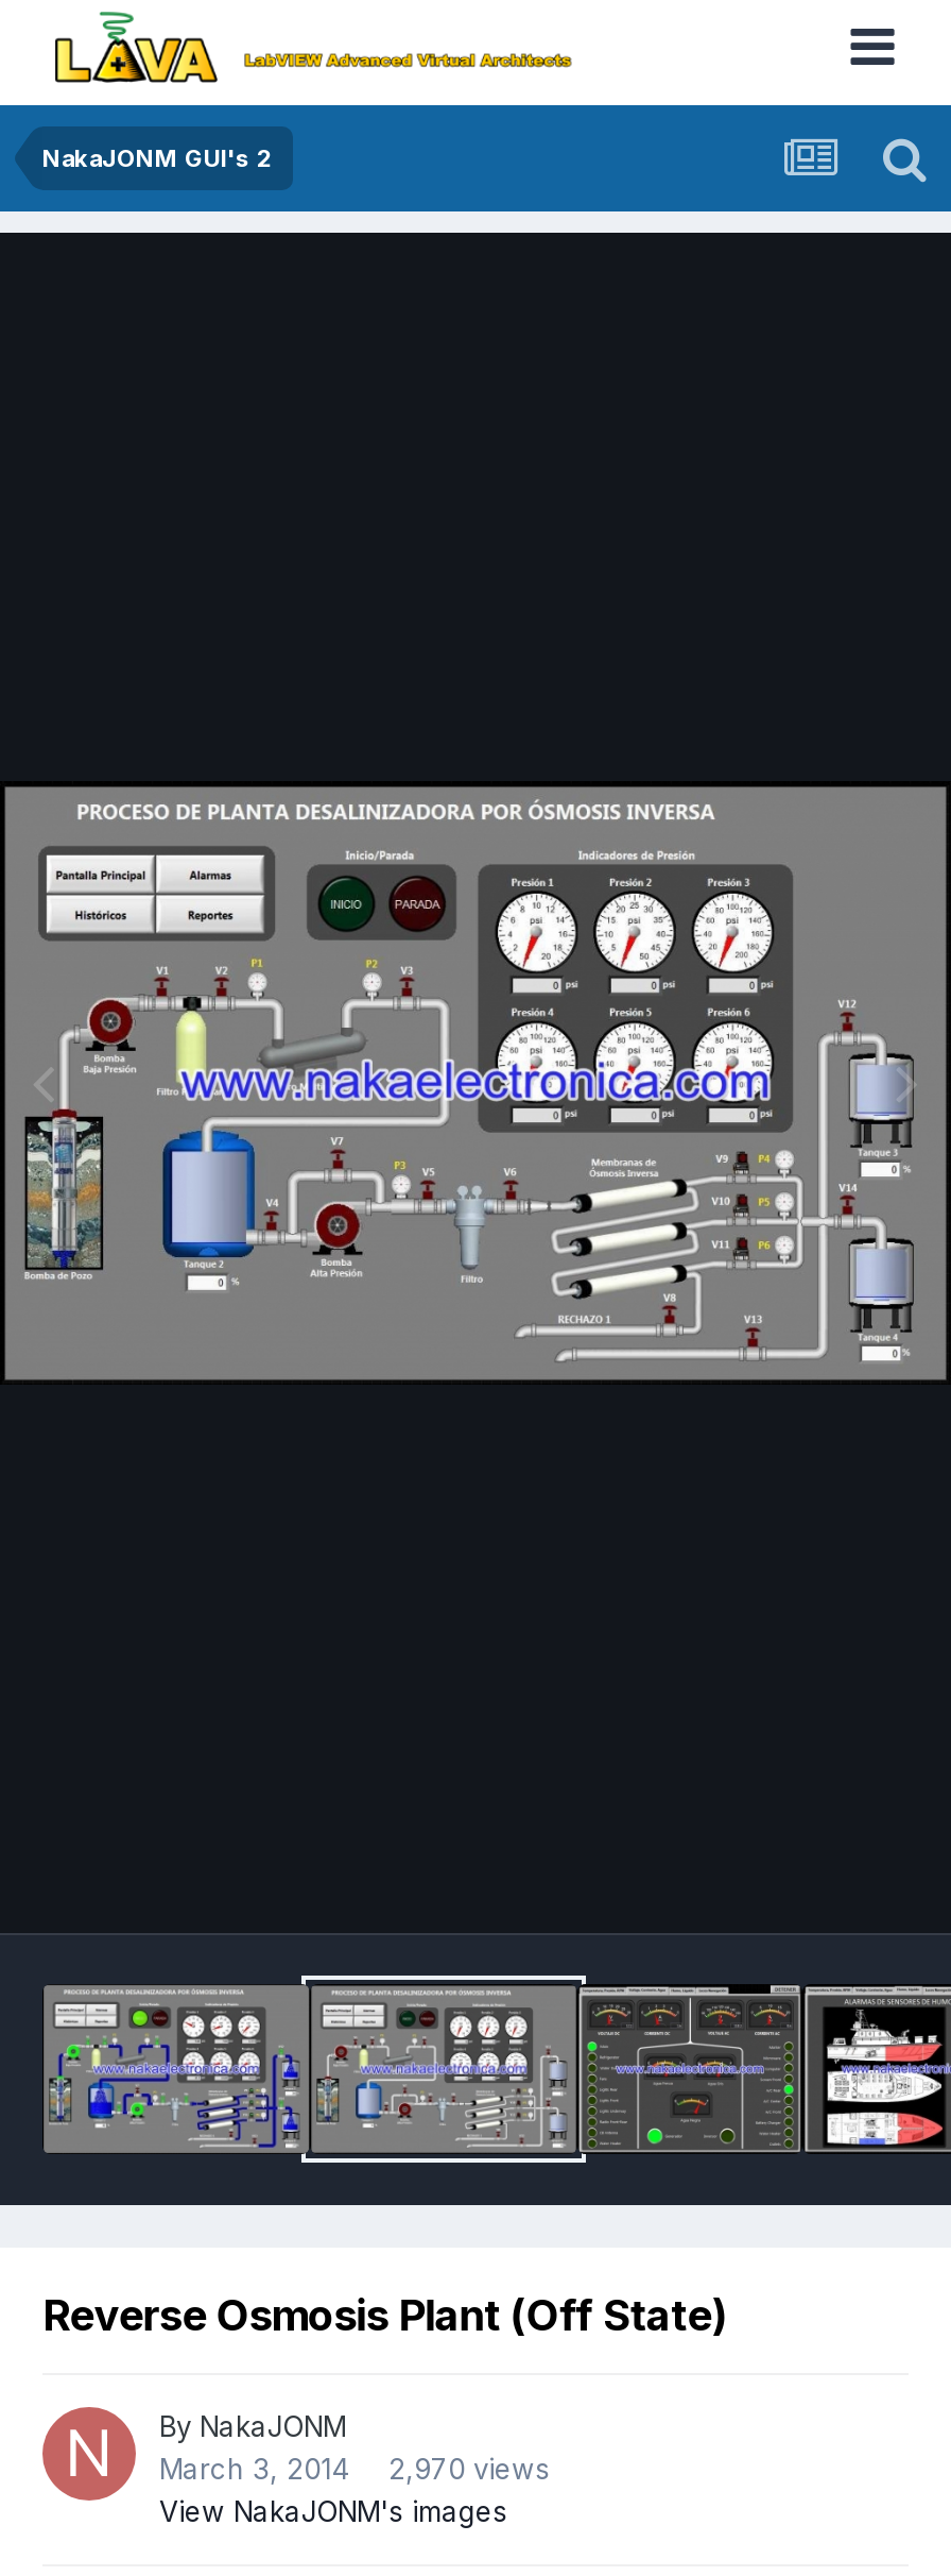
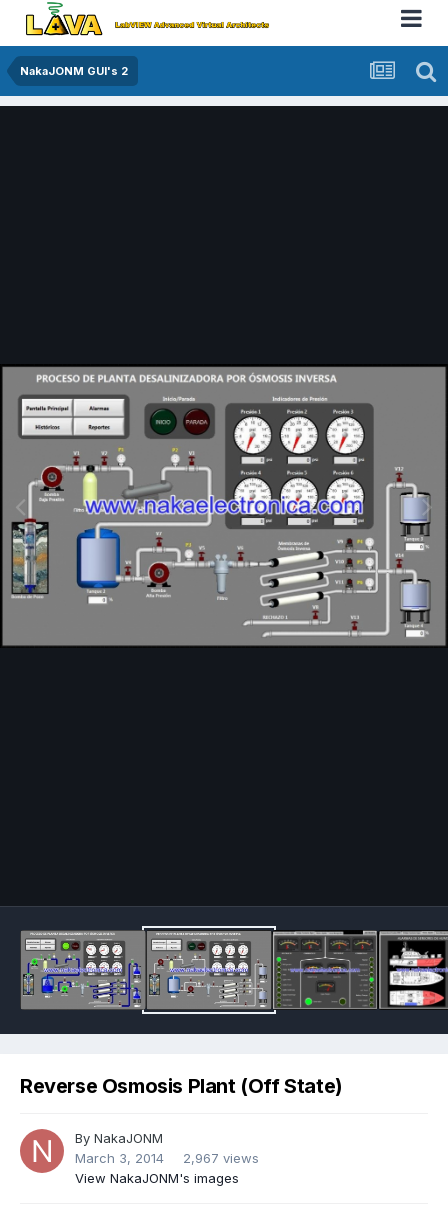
[159,2452,550,2486] March 3, 2014 2,970 views -> [75,1150,259,1166] March 3, 2014 2,967 views

